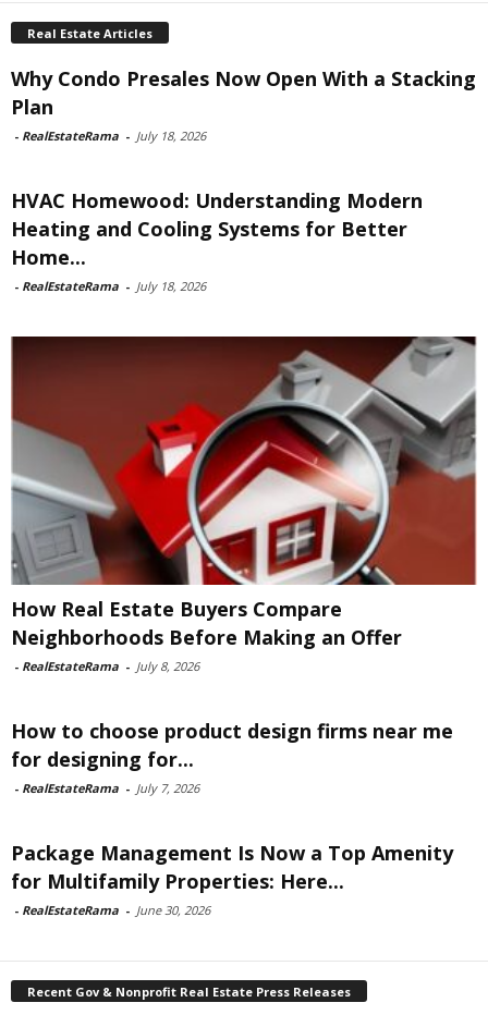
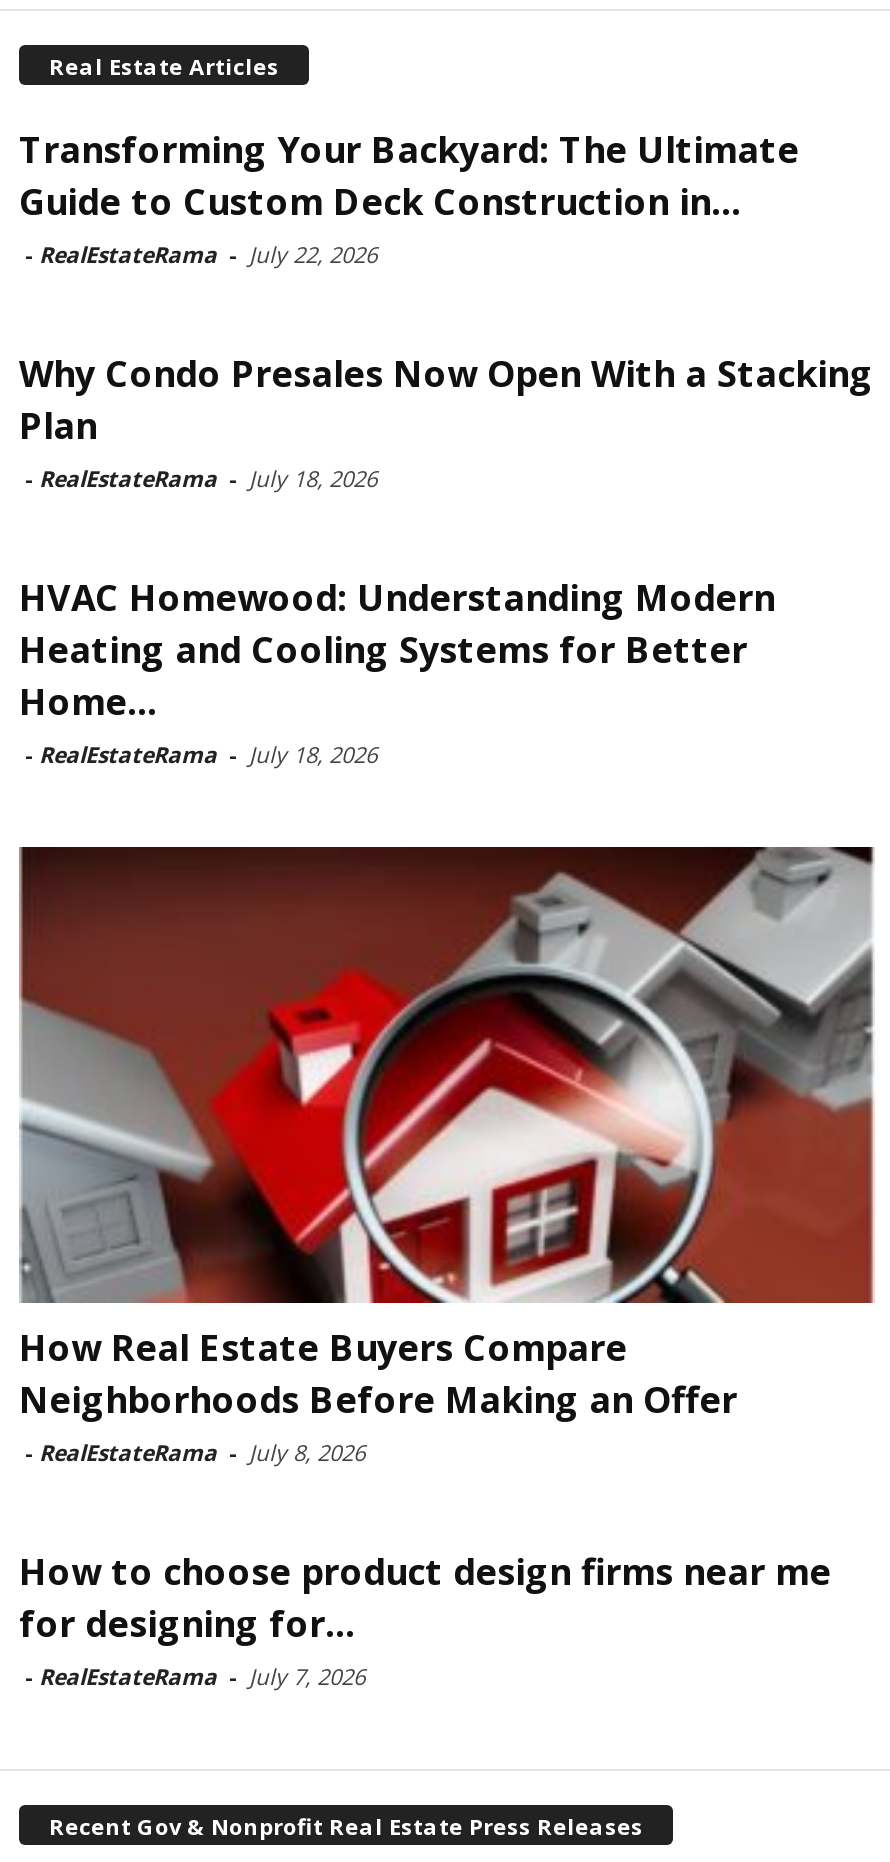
none -> [19,124,799,268] Transforming Your Backyard: The Ultimate | Guide to Custom Deck Construction in... | - RealEstateRama - July 22, 2026
moved [10,65,478,796] -> [17,348,877,1691]: [image] | Why Condo Presales Now Open With a Stacking | Plan | ... | for designing for... | - RealEstateRama - July 7, 2026
[11,840,453,918] Package Management Is Now a Top Amenity | for Multifamily Properties: Here... | - RealEstateRama - June 30, 2026 -> none

